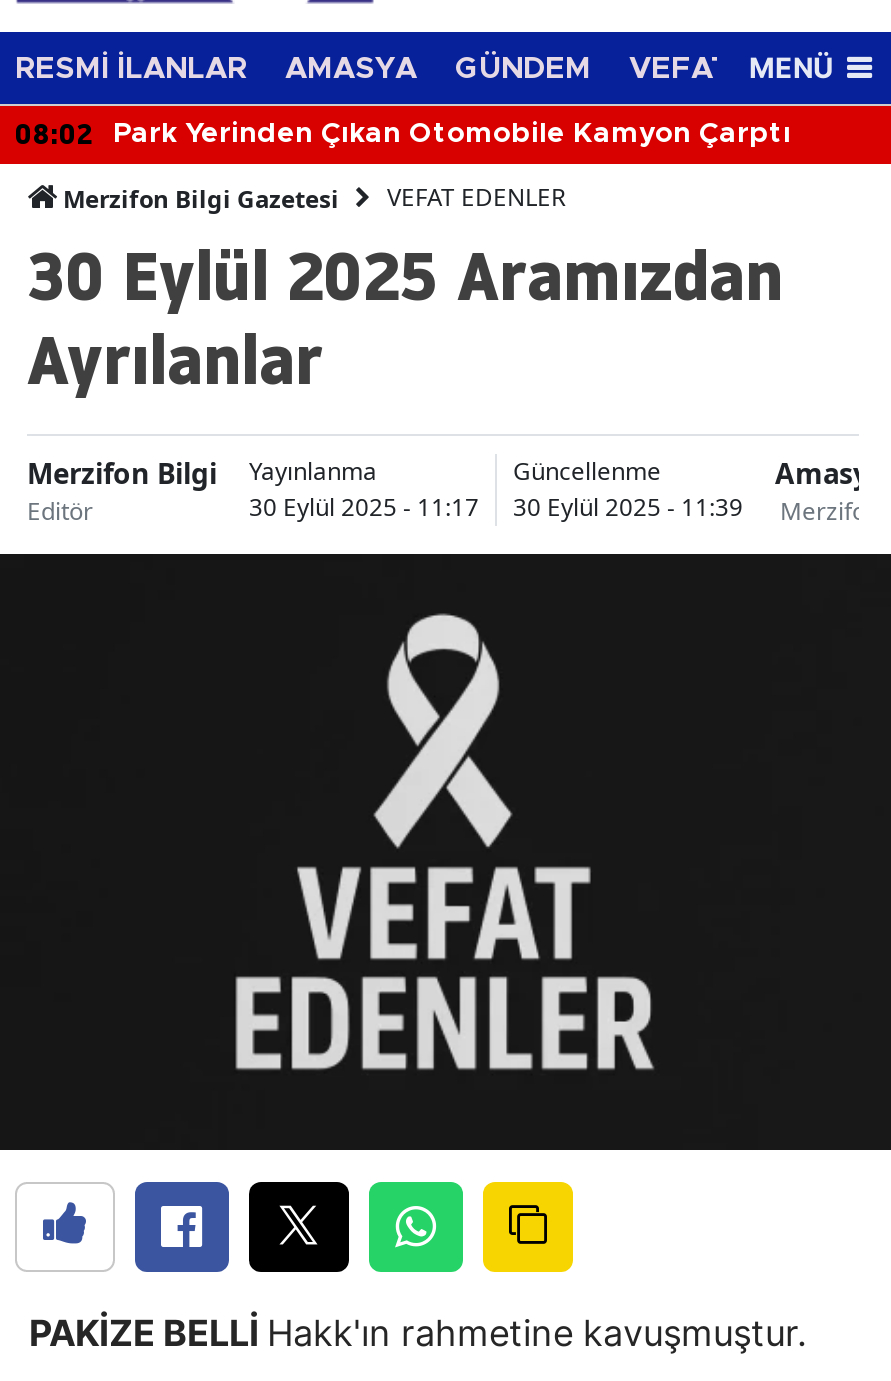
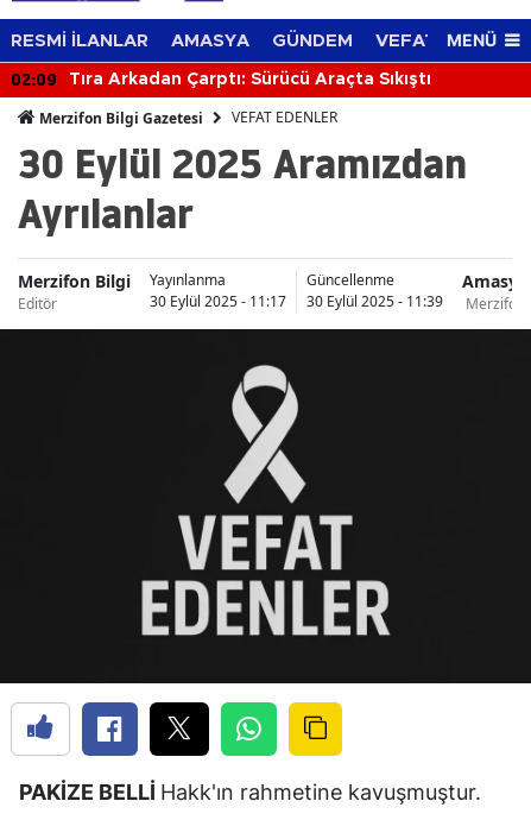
[15,114,791,154] 08:02 | Park Yerinden Çıkan Otomobile Kamyon Çarptı -> [11,68,431,91] 02:09 | Tıra Arkadan Çarptı: Sürücü Araçta Sıkıştı

